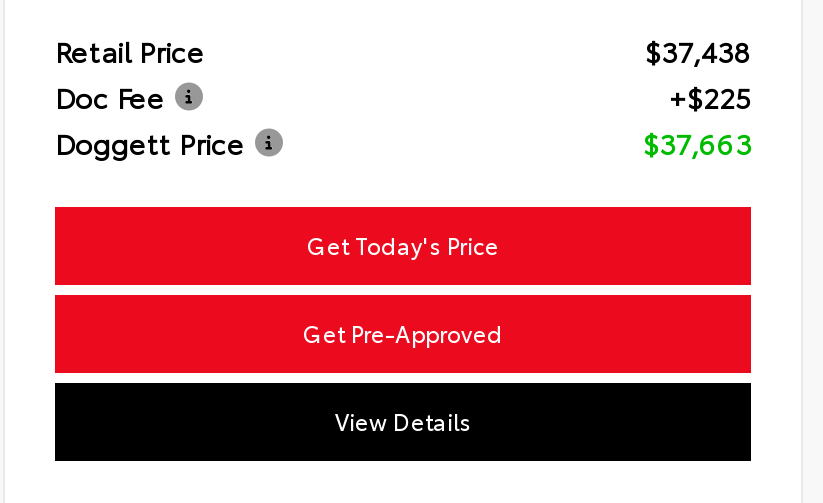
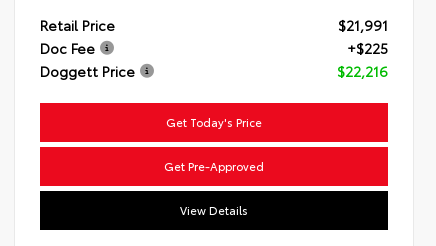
[645,30,751,70] $37,438 -> [338,15,388,35] $21,991
[643,122,751,162] $37,663 -> [337,61,388,81] $22,216

